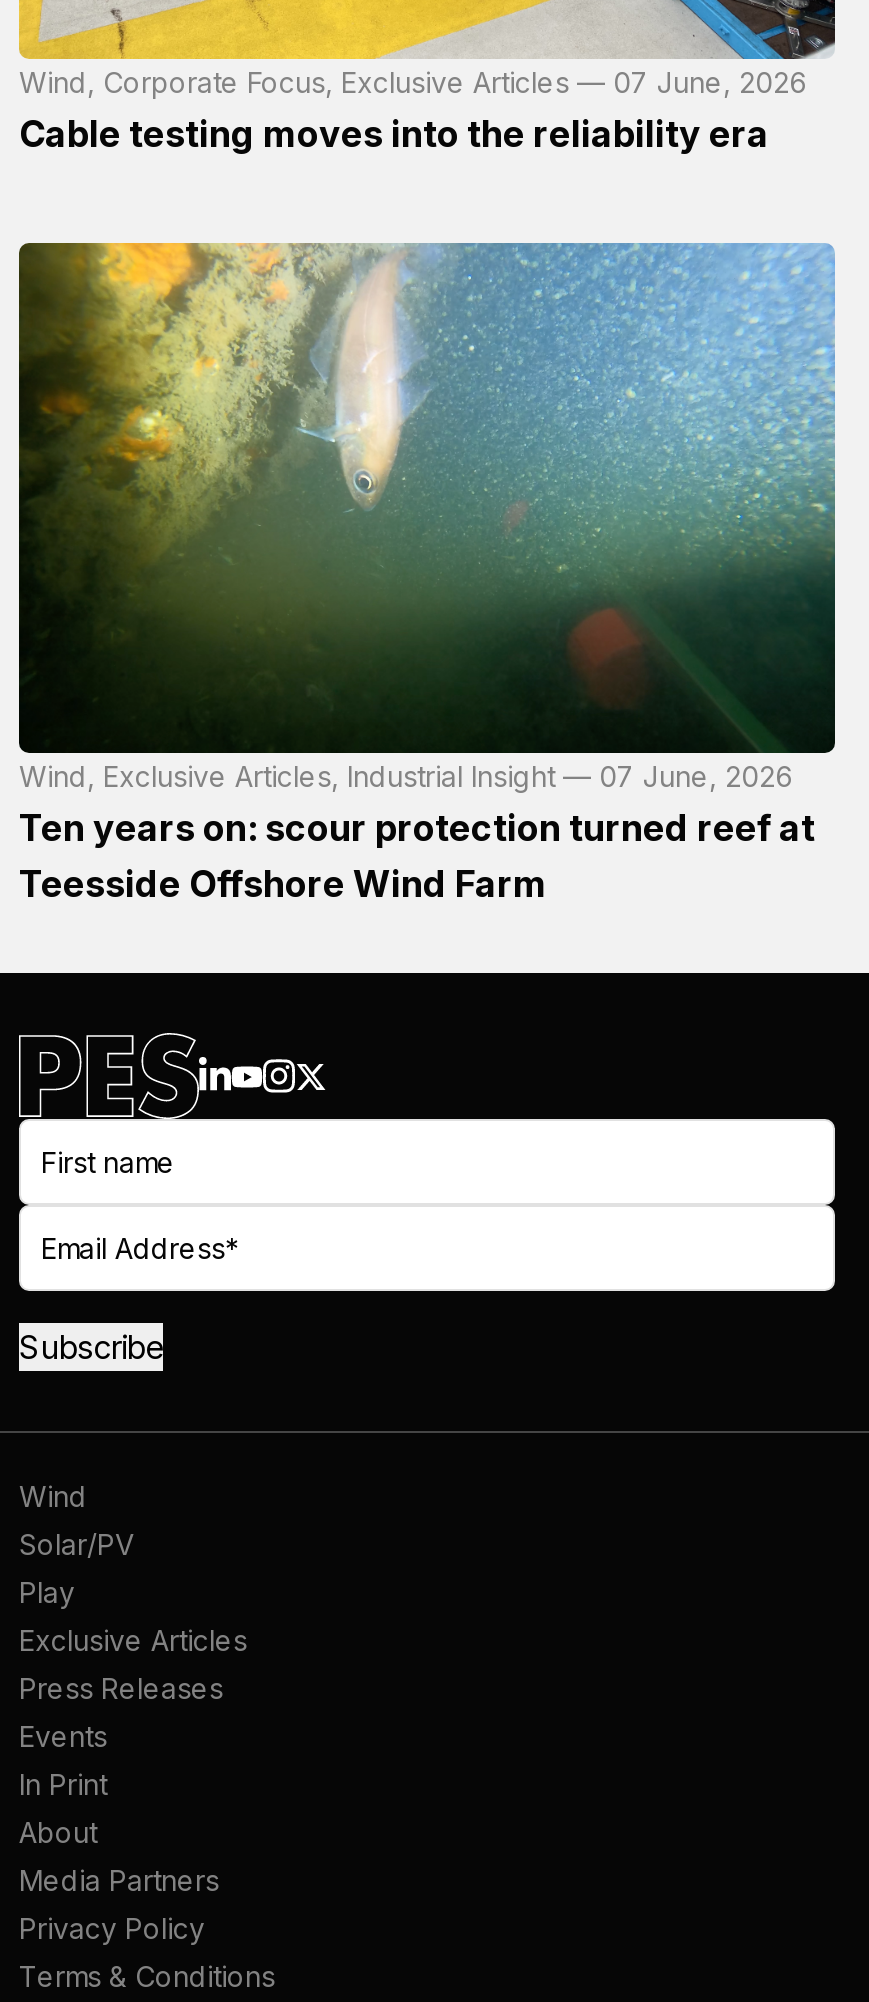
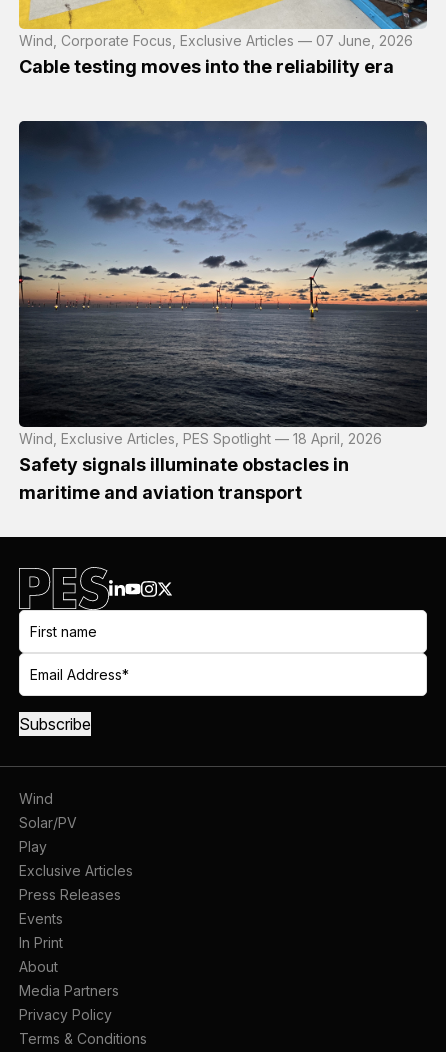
[17,242,835,744] [image] -> [18,120,428,372] [image]
[19,759,815,905] Wind, Exclusive Articles, Industrial Insight — 07 June, 2026 | Ten years on: scour protection turned reef at | Teesside Offshore Wind Farm -> [19,430,382,503] Wind, Exclusive Articles, PES Spotlight — 18 April, 2026 | Safety signals illuminate obstacles in | maritime and aviation transport

